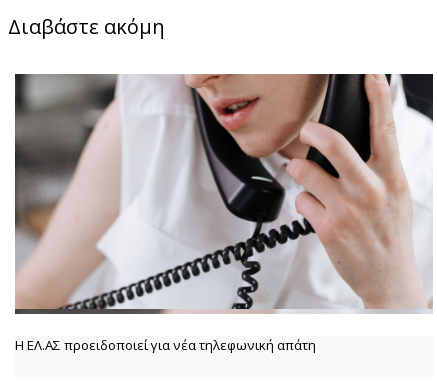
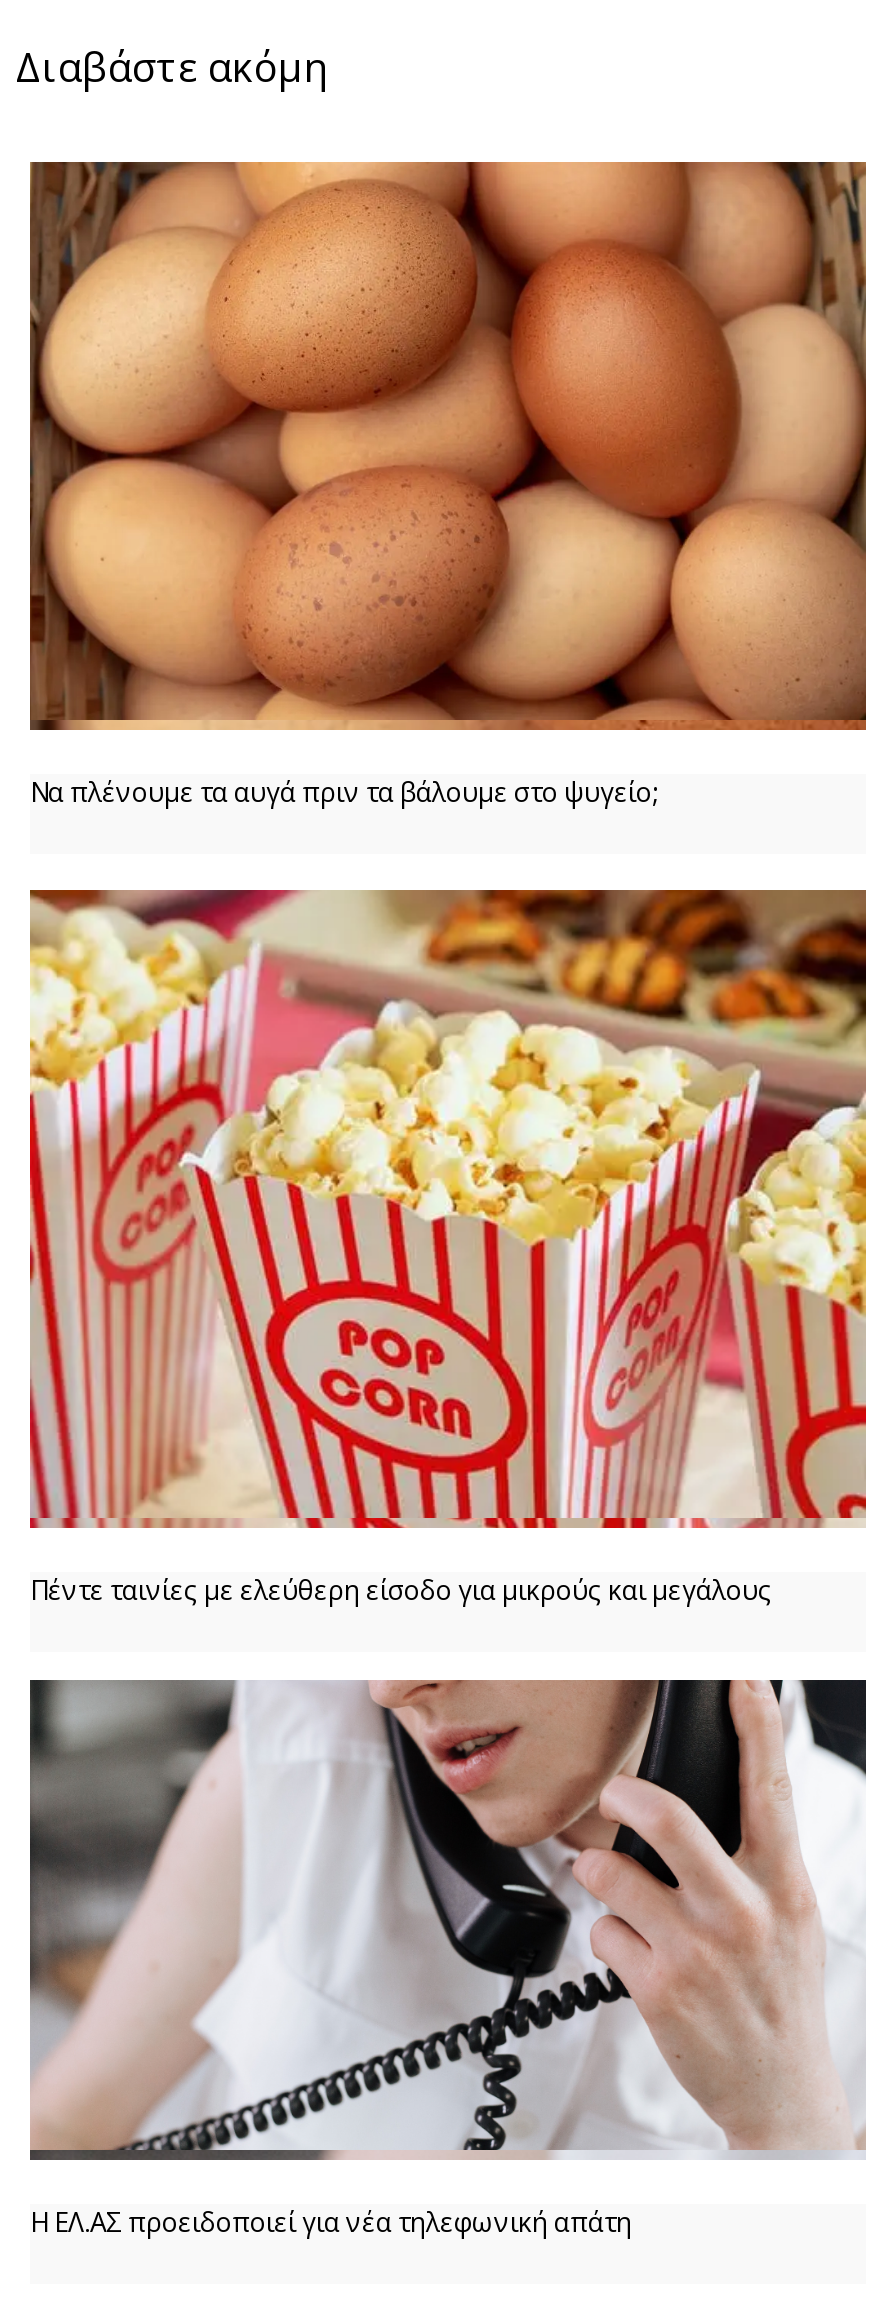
none -> [28,160,868,810] [image] | Να πλένουμε τα αυγά πριν τα βάλουμε στο ψυγείο;
none -> [28,888,868,1607] [image] | Πέντε ταινίες με ελεύθερη είσοδο για μικρούς και μεγάλους

